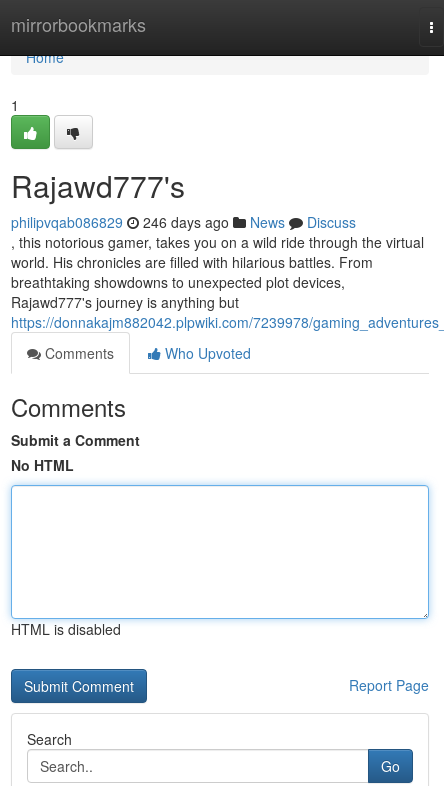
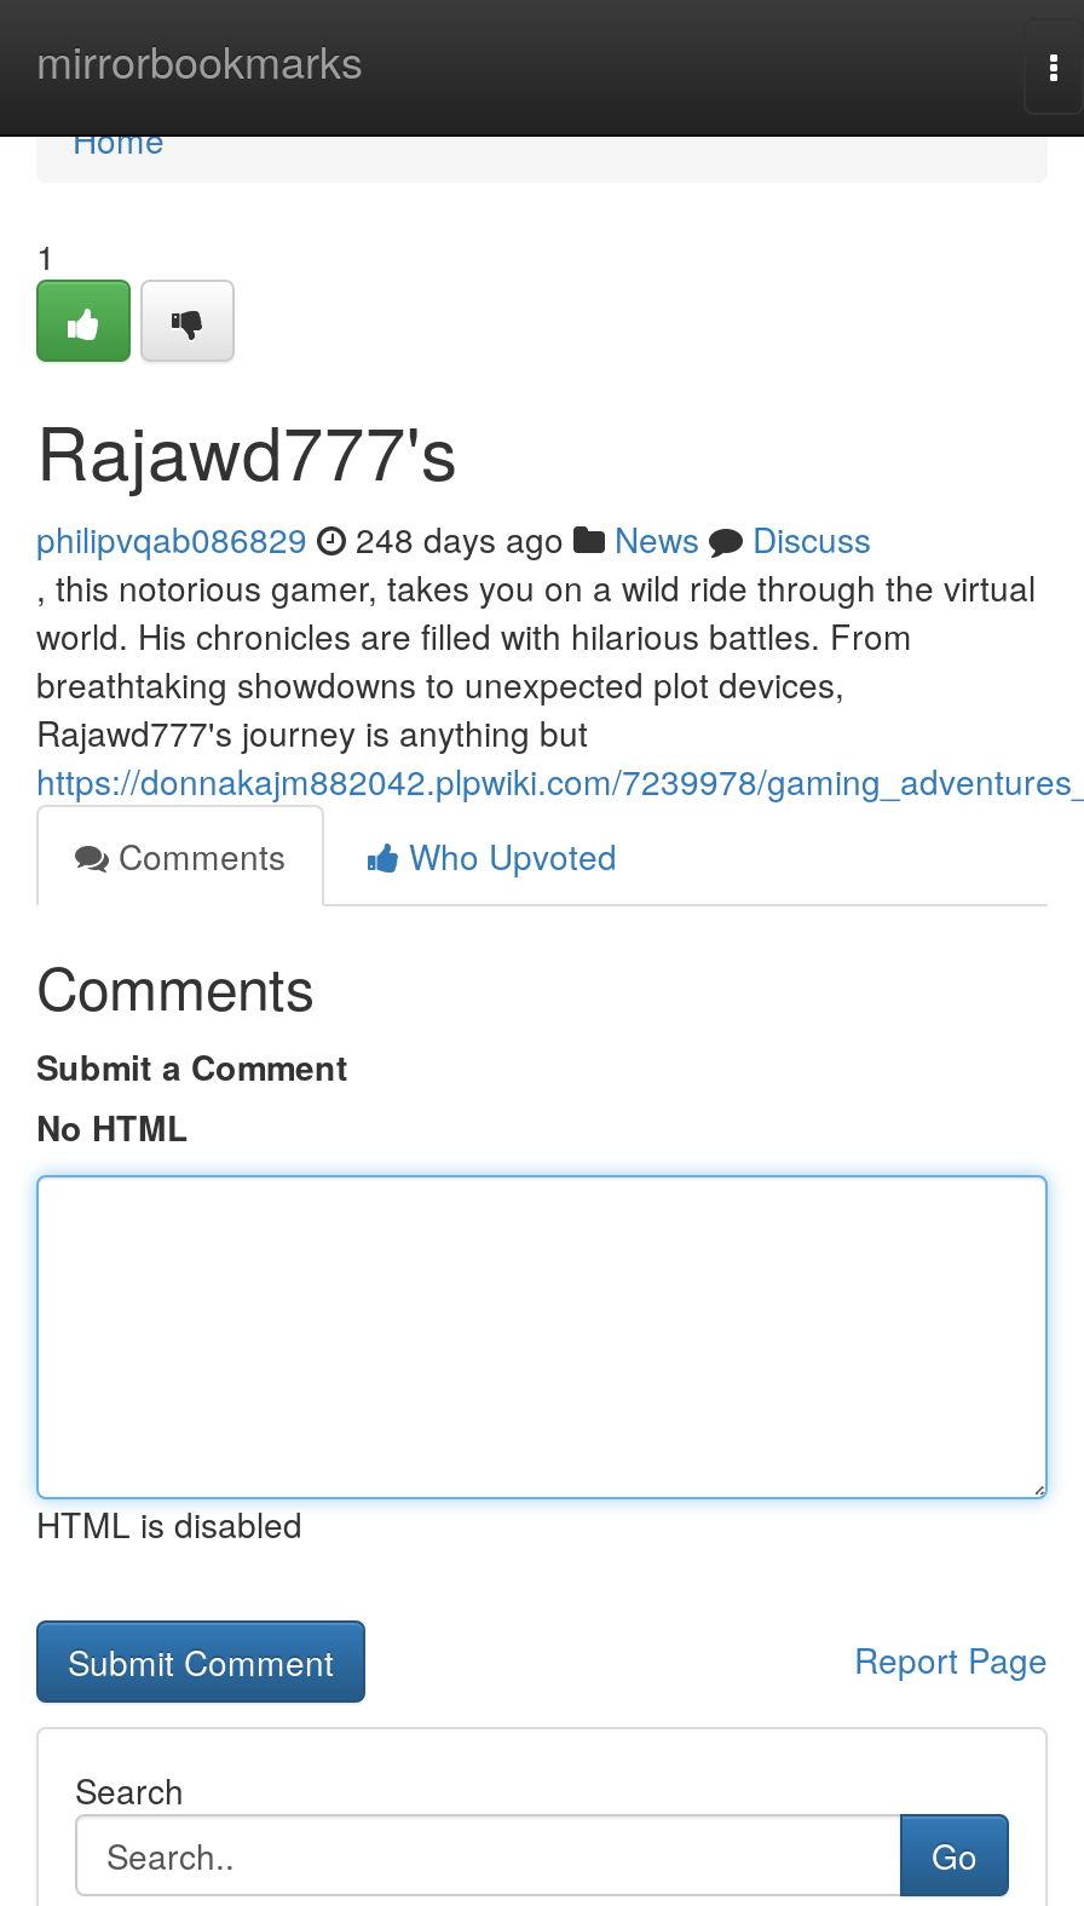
[11,212,356,232] philipvqab086829 246 days ago News Discuss -> [36,514,871,563] philipvqab086829 248 days ago News Discuss

